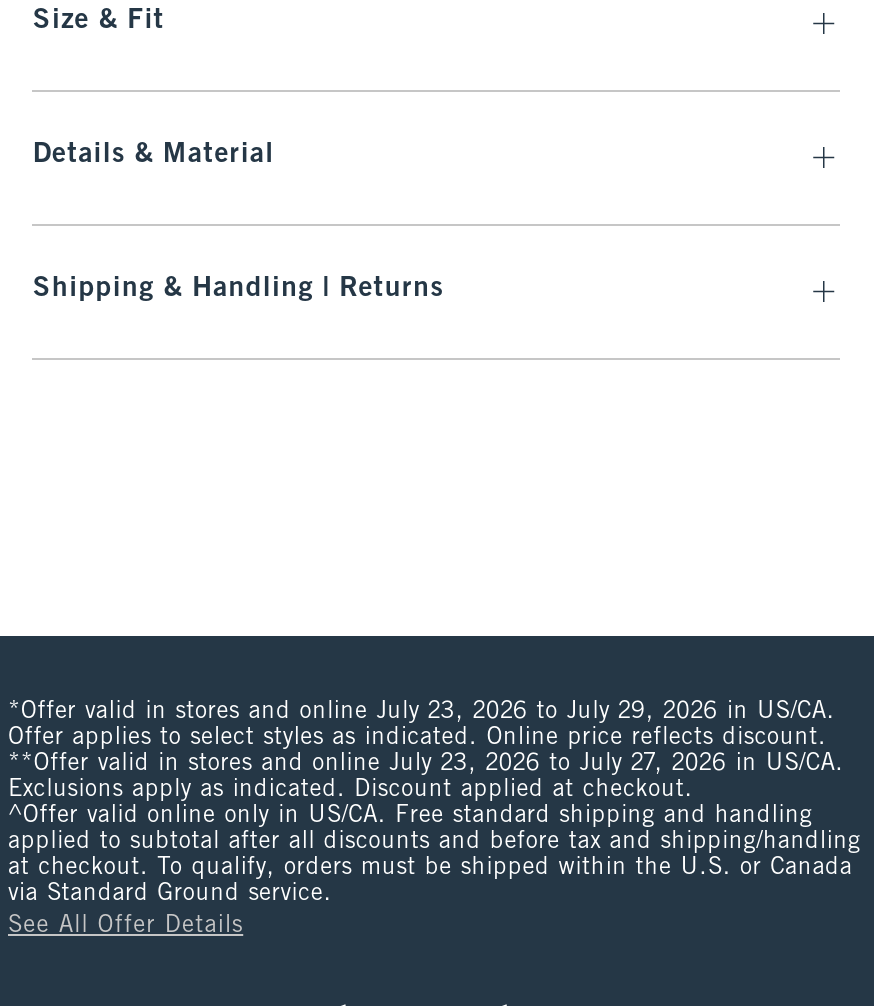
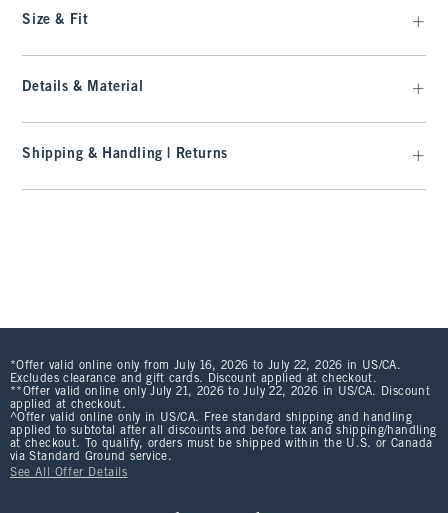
[8,700,844,802] *Offer valid in stores and online July 23, 2026 to July 29, 2026 in US/CA. | Offer applies to select styles as indicated. Online price reflects discount. | **Offer valid in stores and online July 23, 2026 to July 27, 2026 in US/CA. | Exclusions apply as indicated. Discount applied at checkout. -> [10,360,430,411] *Offer valid online only from July 16, 2026 to July 22, 2026 in US/CA. | Excludes clearance and gift cards. Discount applied at checkout. | **Offer valid online only July 21, 2026 to July 22, 2026 in US/CA. Discount | applied at checkout.

